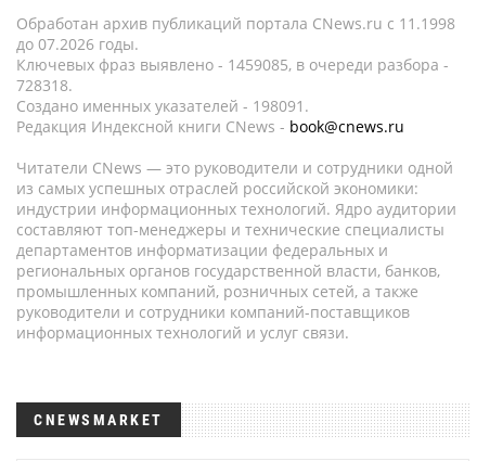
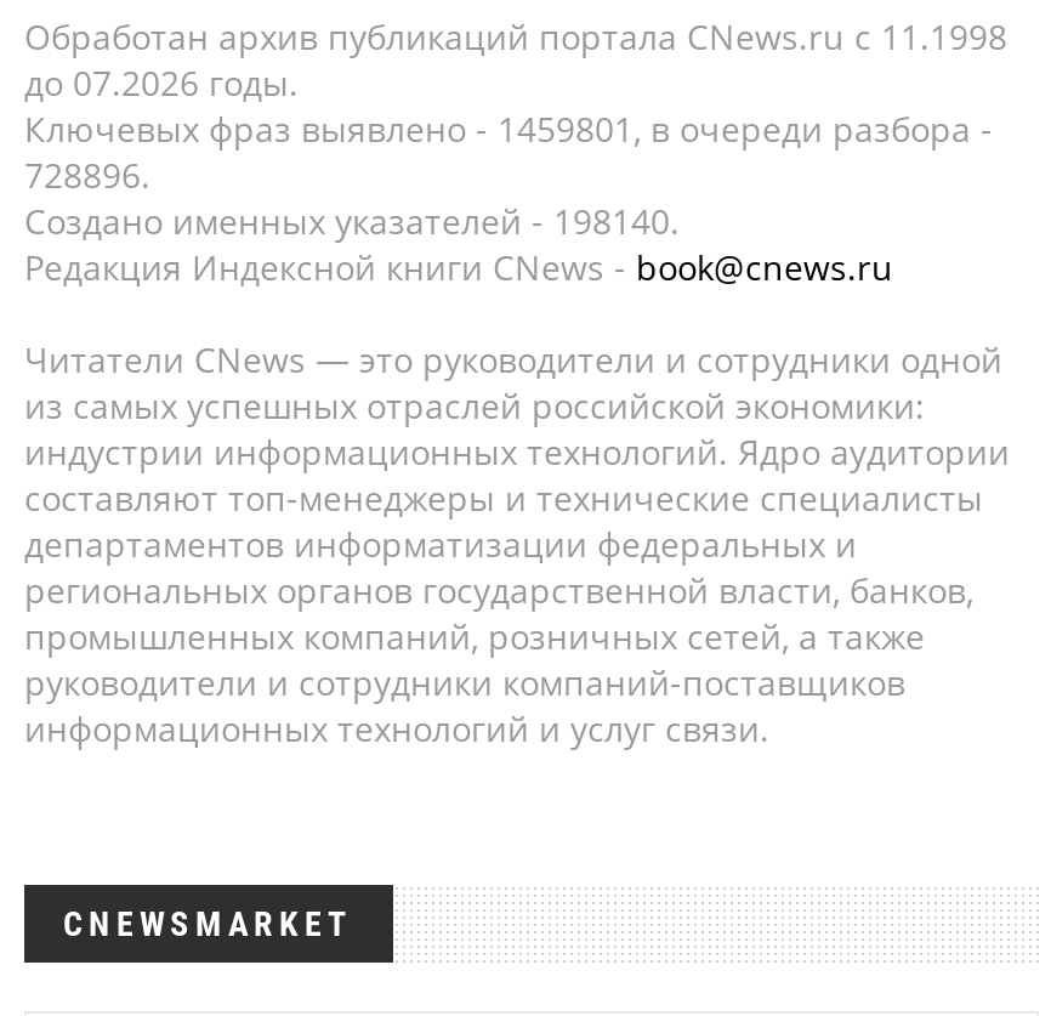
[16,54,449,75] Ключевых фраз выявлено - 1459085, в очереди разбора - -> [24,106,993,152] Ключевых фраз выявлено - 1459801, в очереди разбора -
[16,75,73,95] 728318. -> [24,152,150,198] 728896.
[16,95,309,116] Создано именных указателей - 198091. -> [24,198,680,244] Создано именных указателей - 198140.

